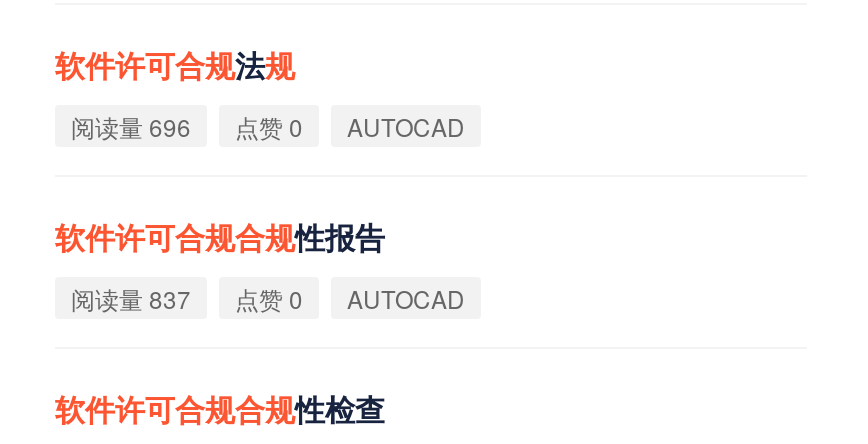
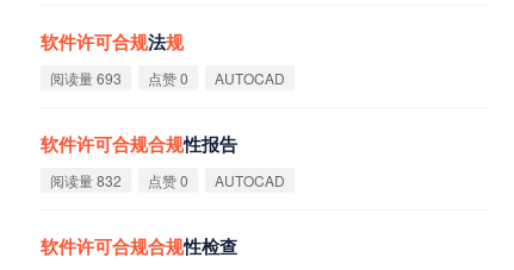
[71,110,465,144] 阅读量 696 点赞 0 AUTOCAD -> [50,68,285,88] 阅读量 693 点赞 0 AUTOCAD
[71,282,465,316] 阅读量 837 点赞 0 AUTOCAD -> [50,170,285,191] 阅读量 832 点赞 0 AUTOCAD

